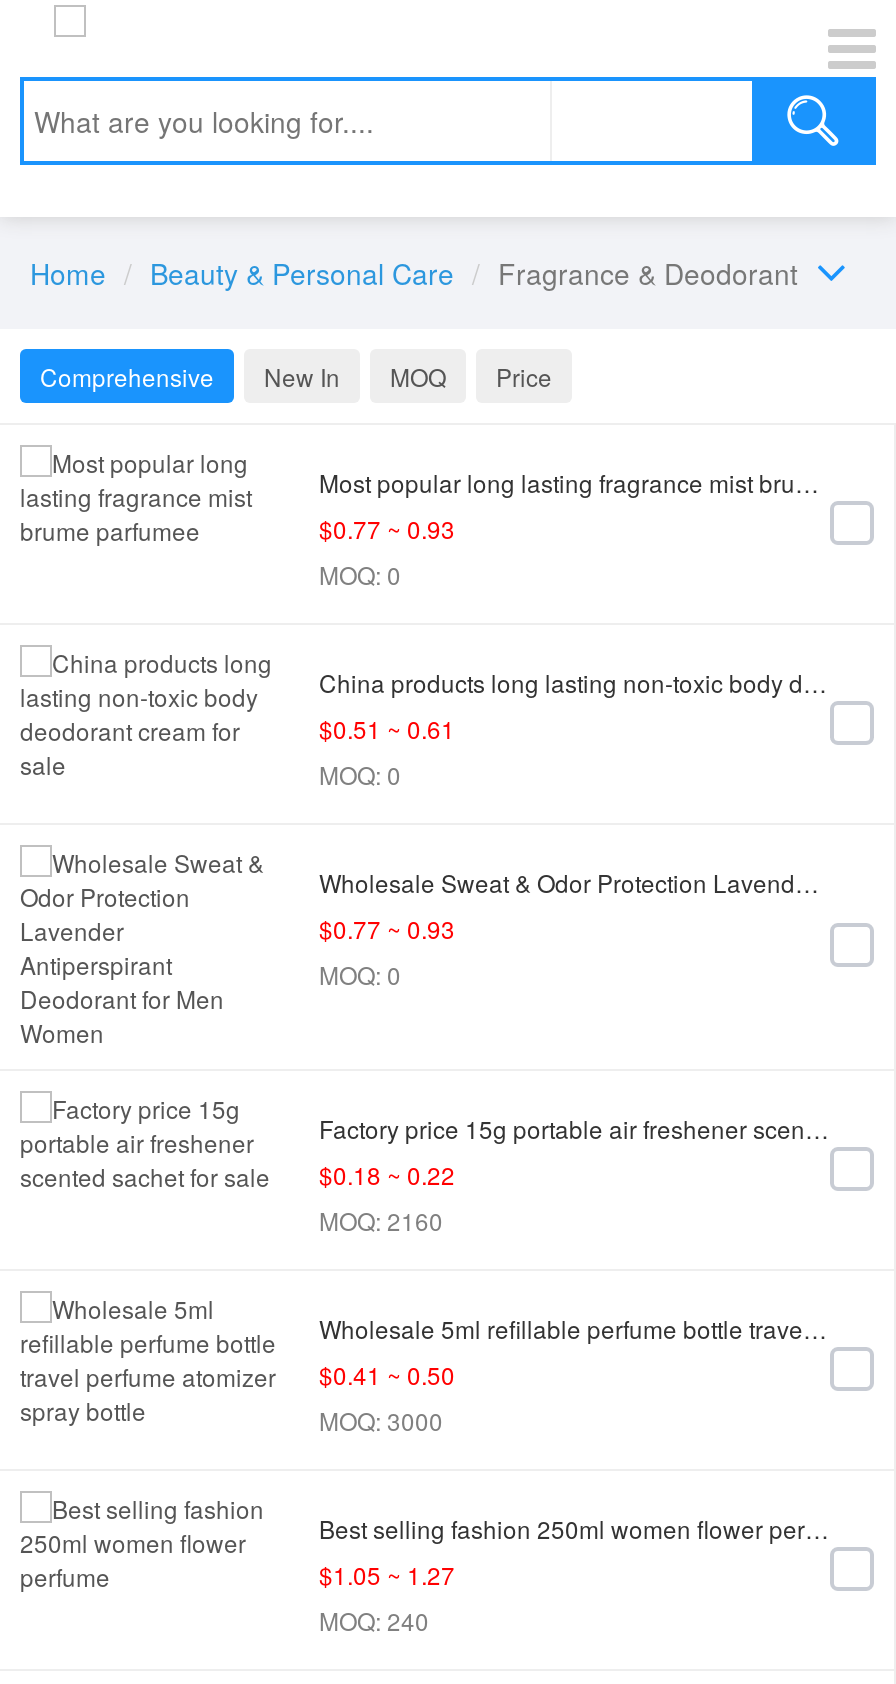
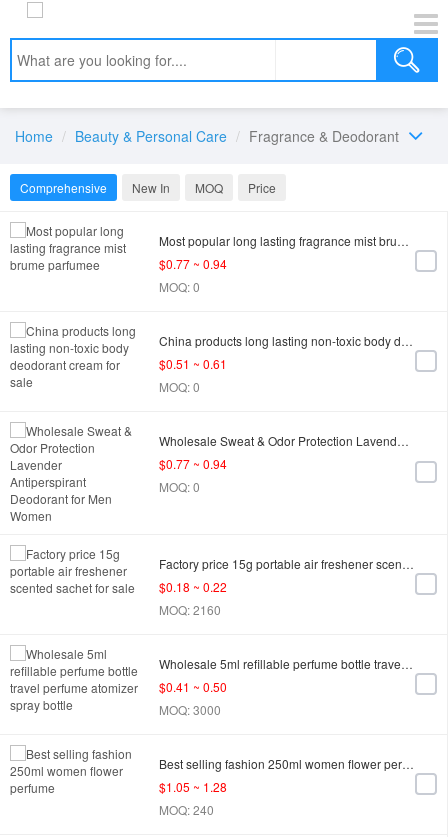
[319,511,455,545] $0.77 ~ 0.93 -> [159,255,227,272] $0.77 ~ 0.94
[319,911,455,945] $0.77 ~ 0.93 -> [159,455,227,472] $0.77 ~ 0.94
[319,1557,455,1591] $1.05 ~ 1.27 -> [159,778,227,795] $1.05 ~ 1.28

